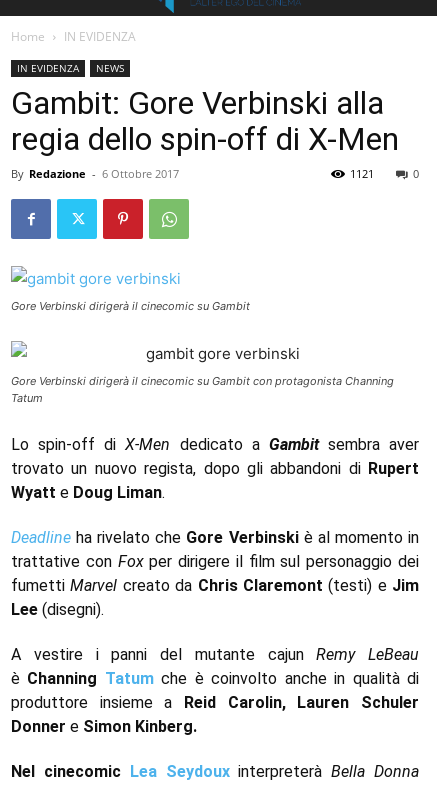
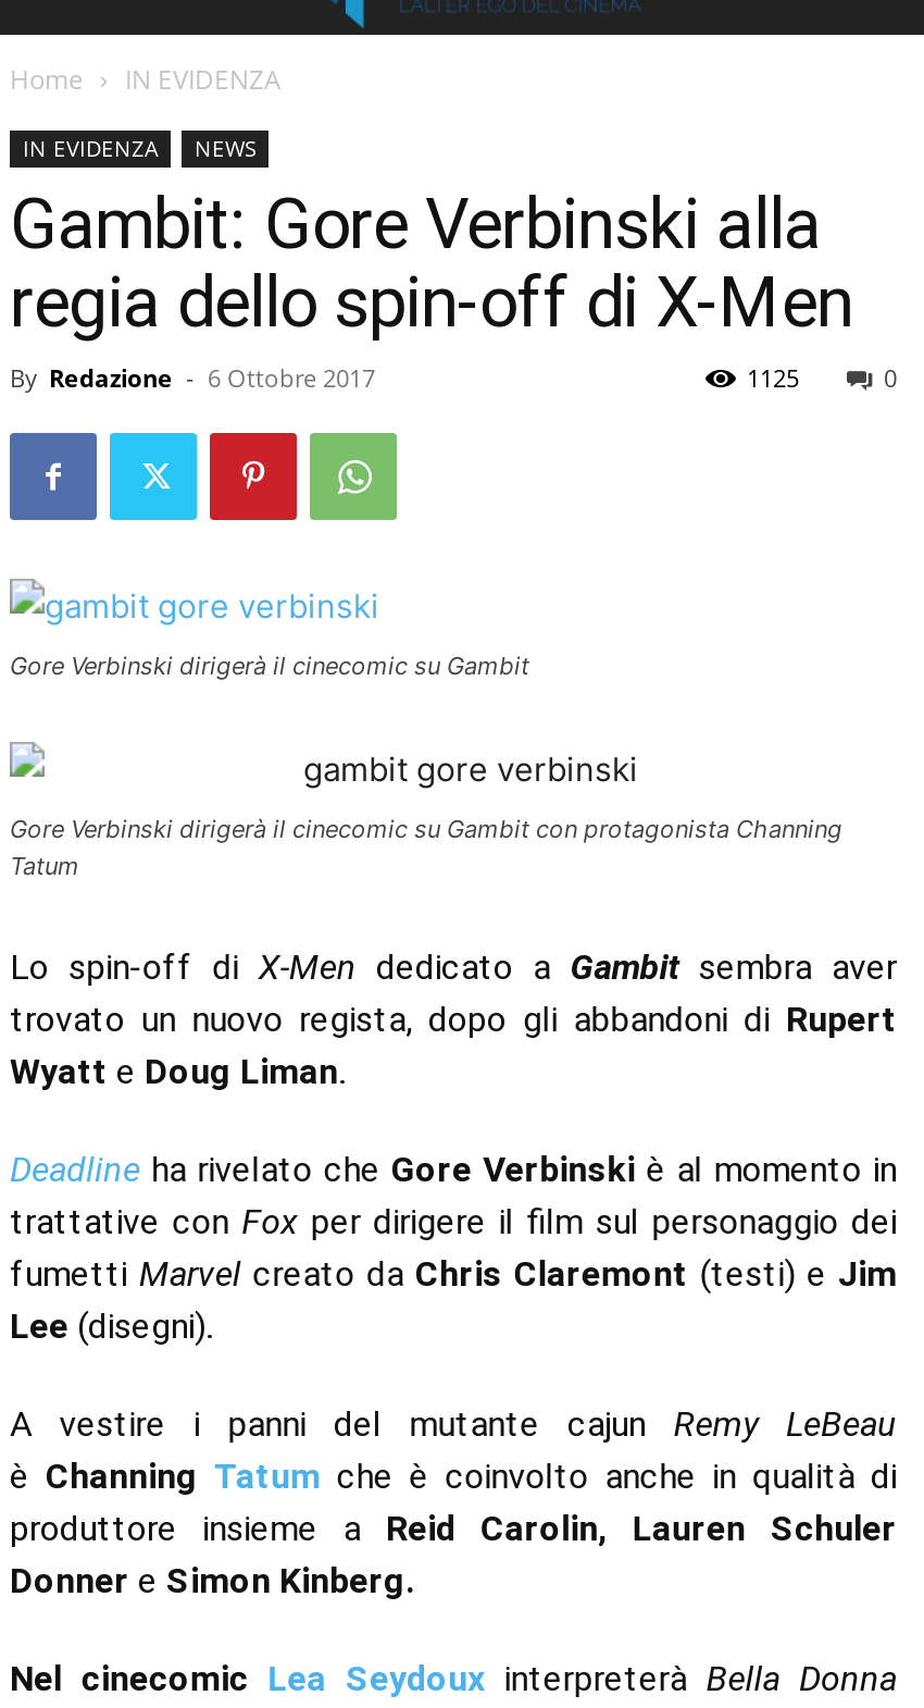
[350,166,374,181] 1121 -> [747,361,799,394] 1125

